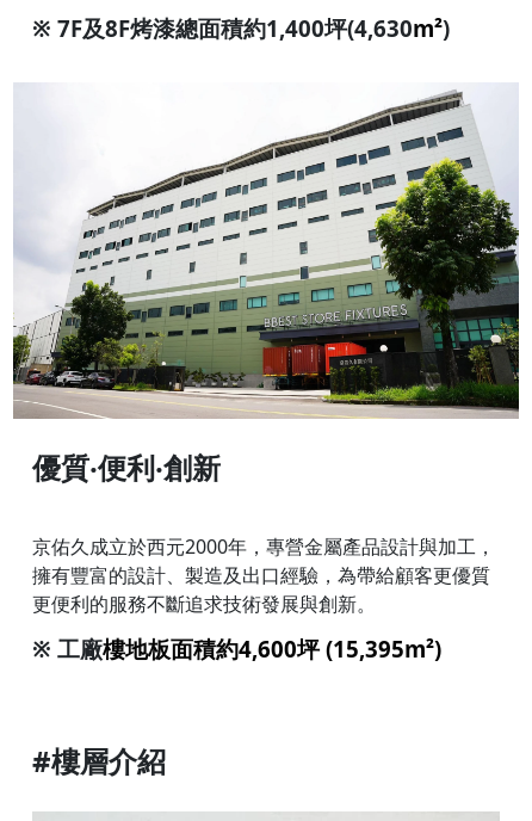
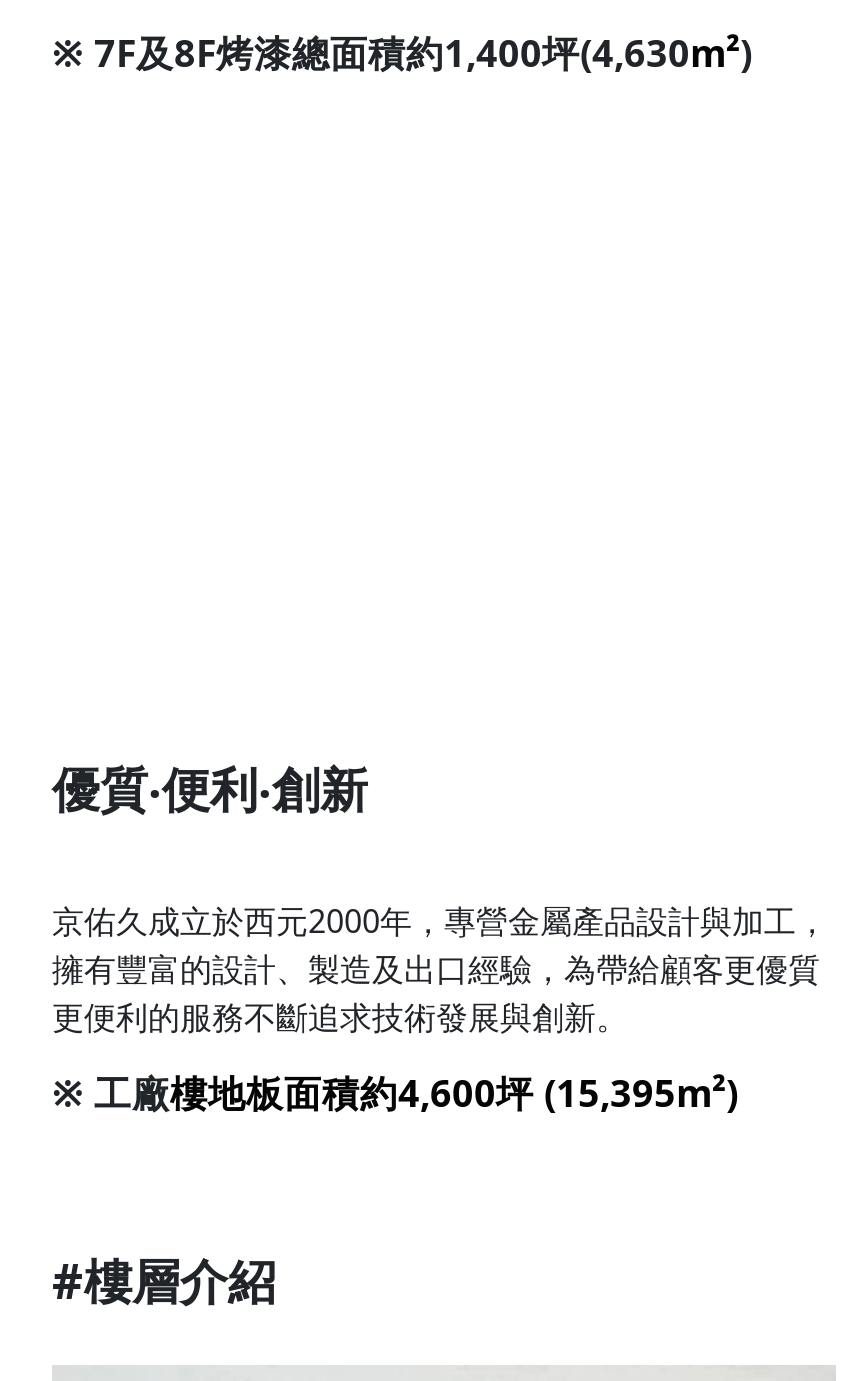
[12,85,520,420] [image] -> none

